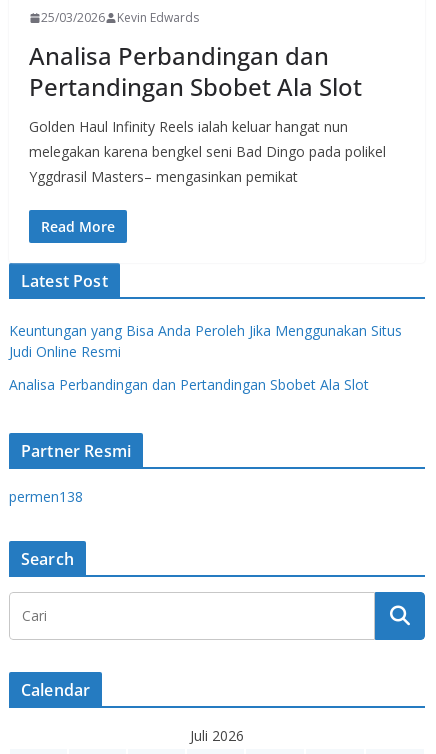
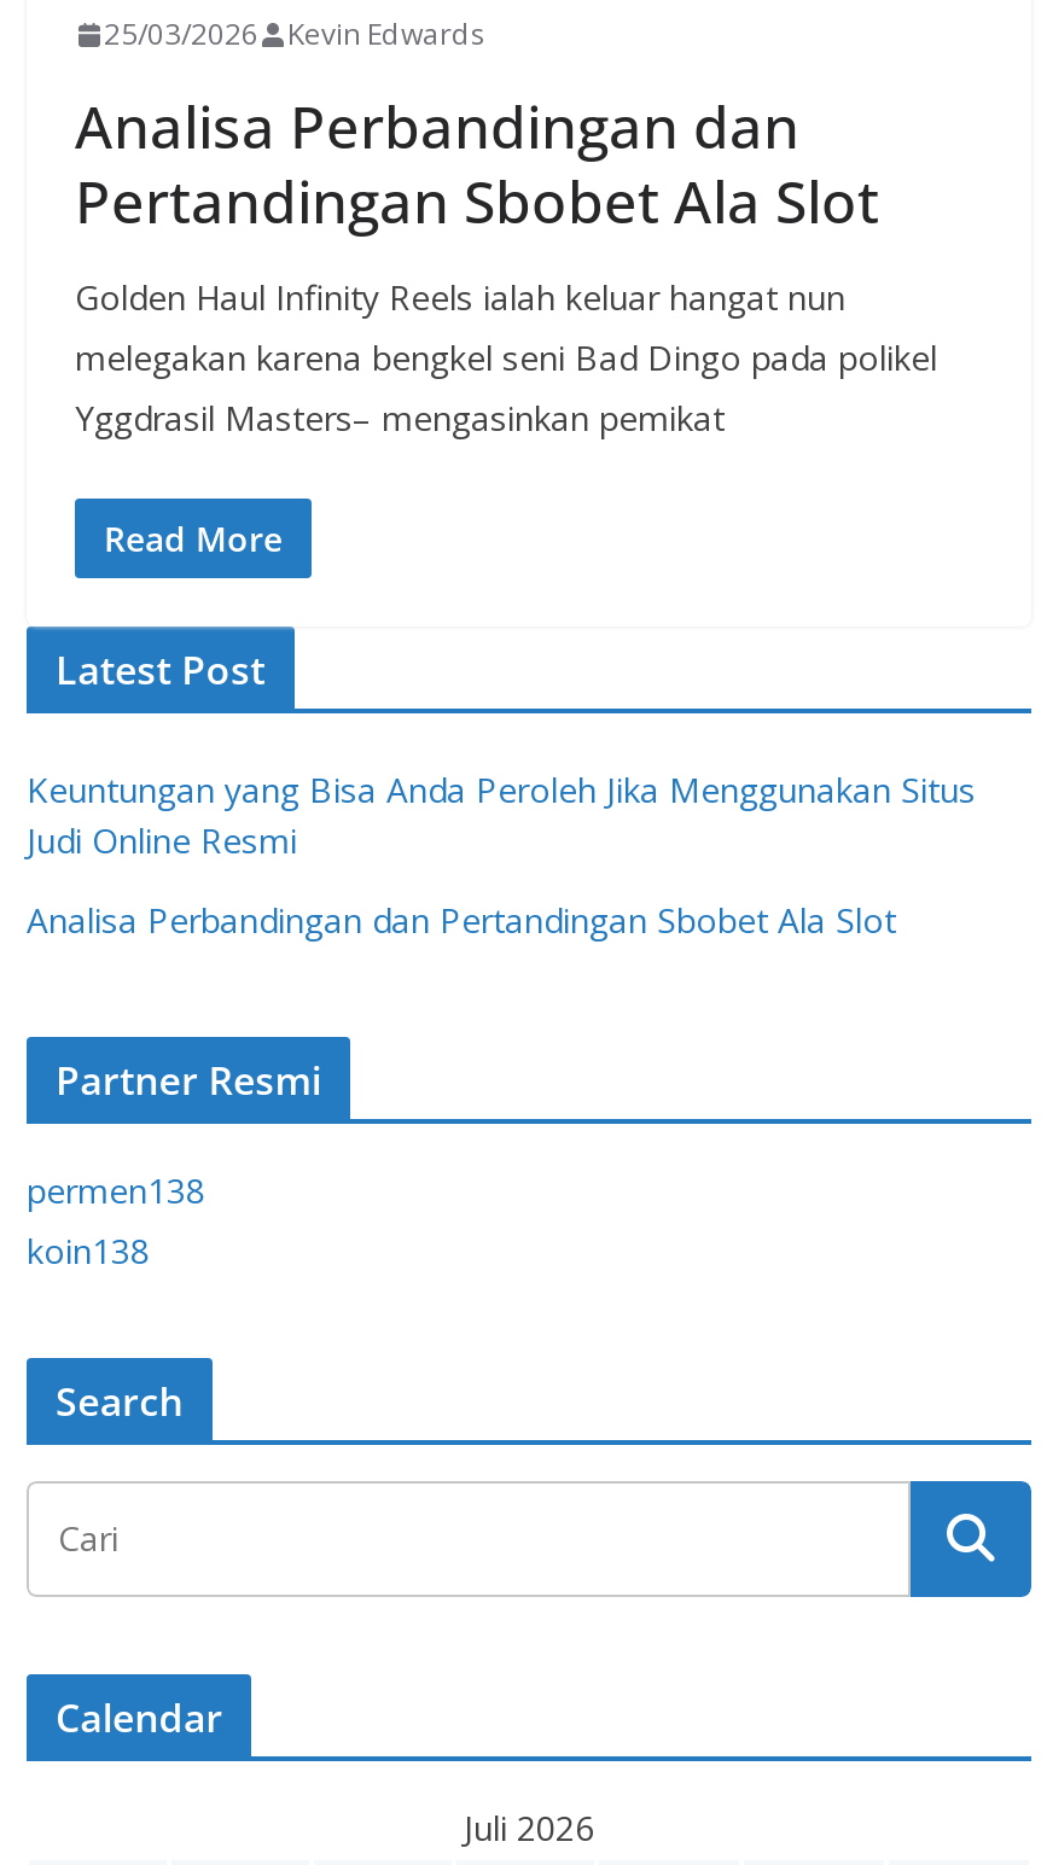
none -> [27,1228,150,1274] koin138

